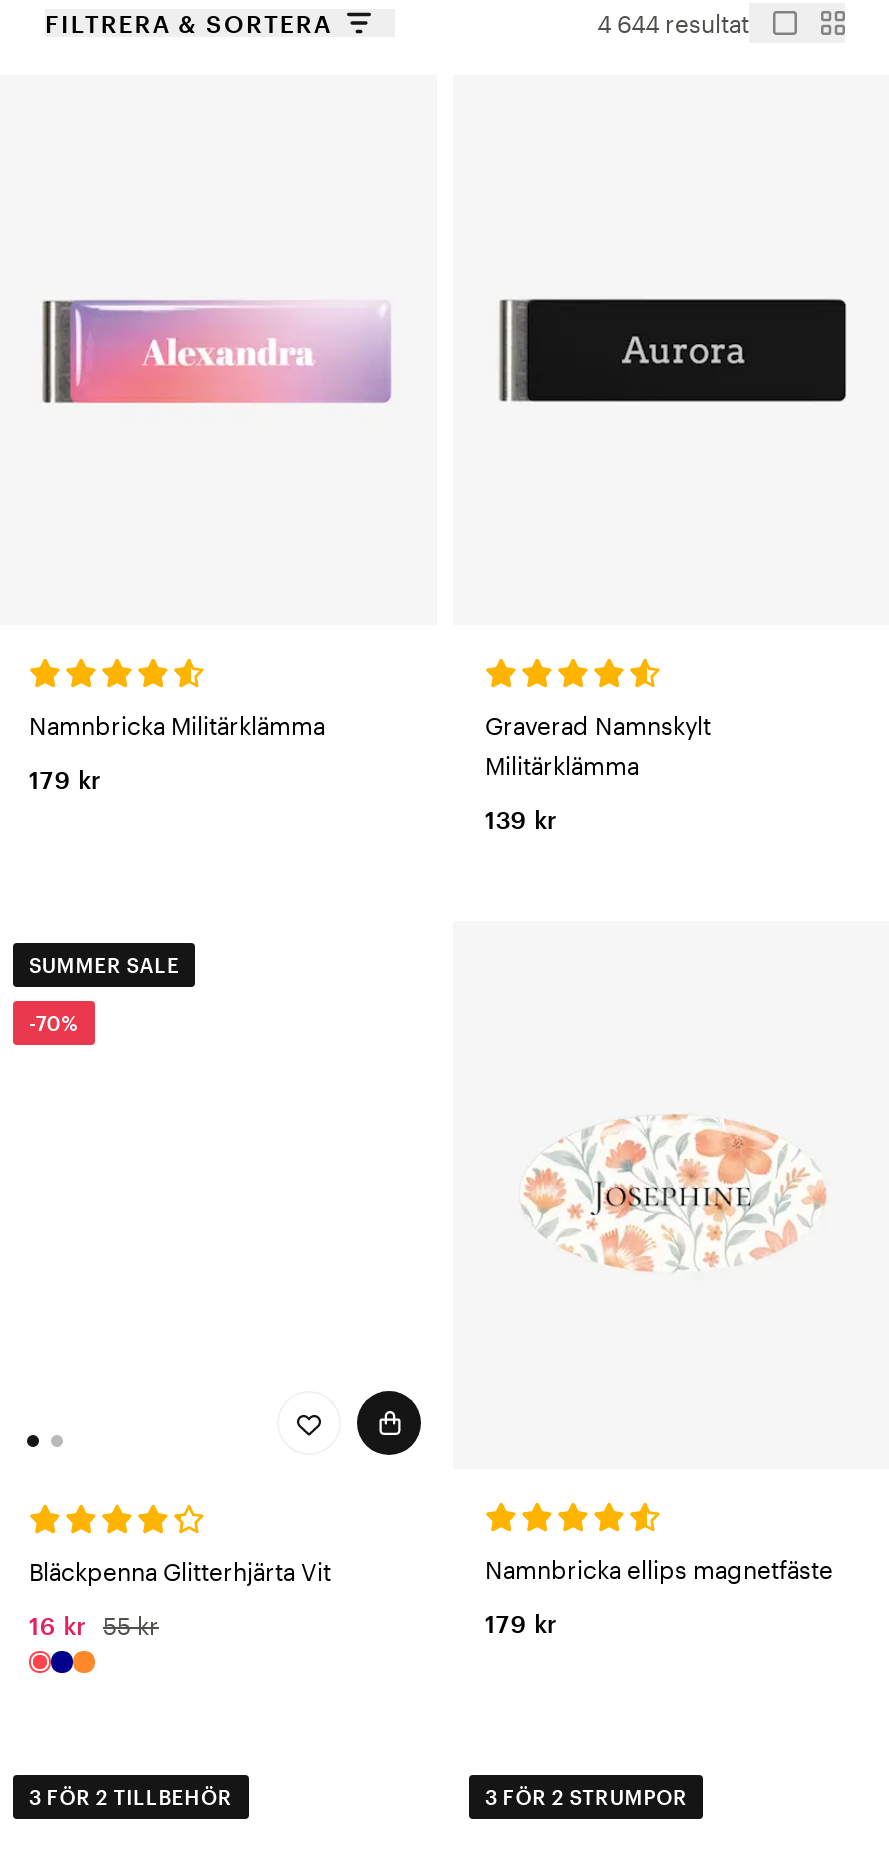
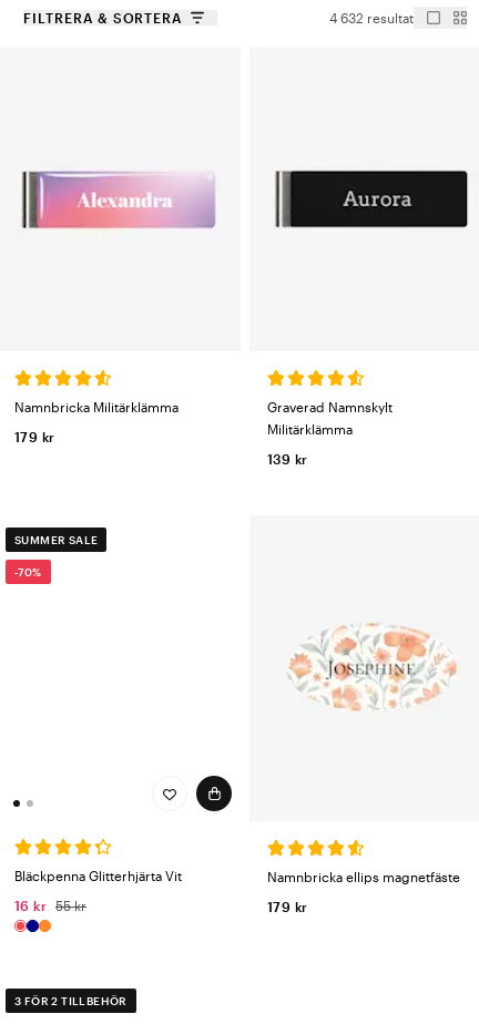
[597,9,749,37] 4 644 resultat -> [329,10,414,25] 4 632 resultat
[485,1784,688,1808] 3 FÖR 2 STRUMPOR -> none

